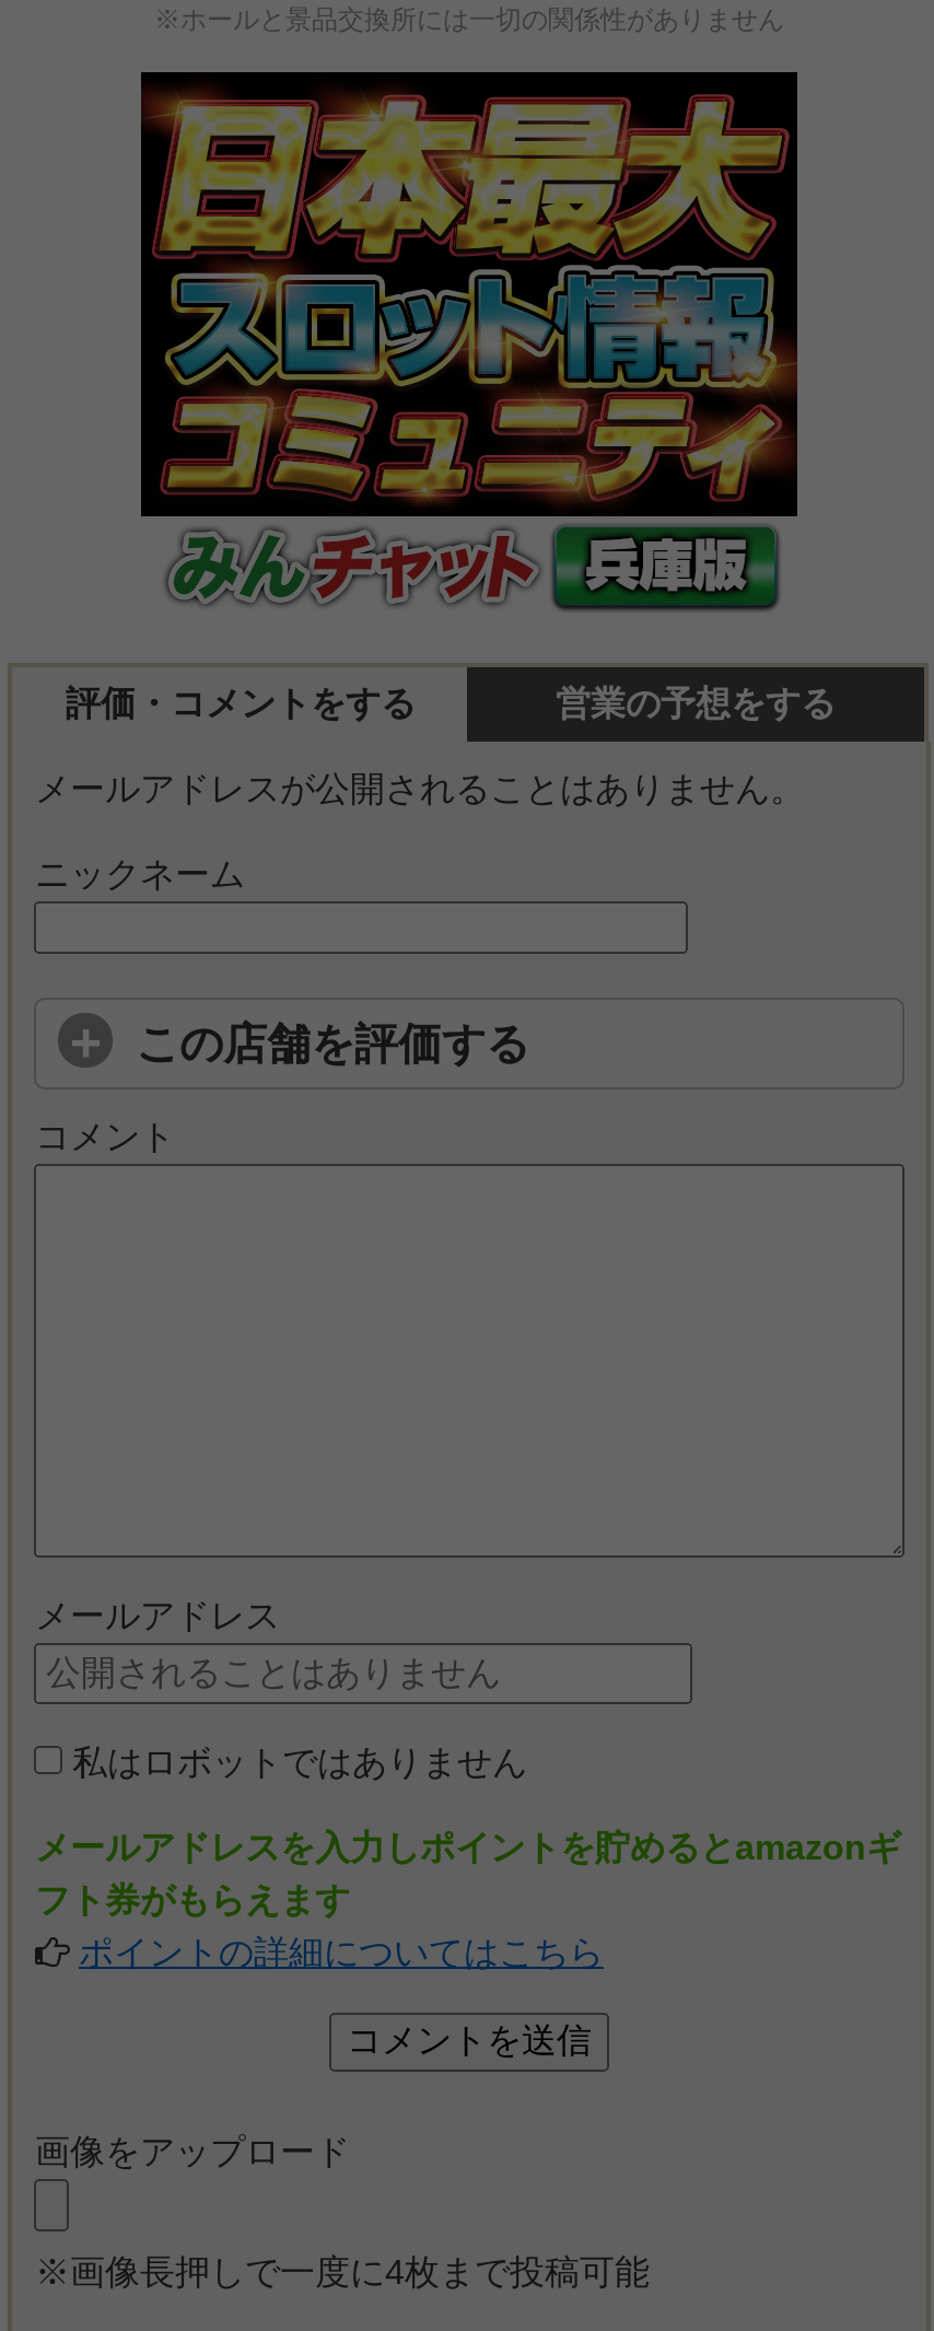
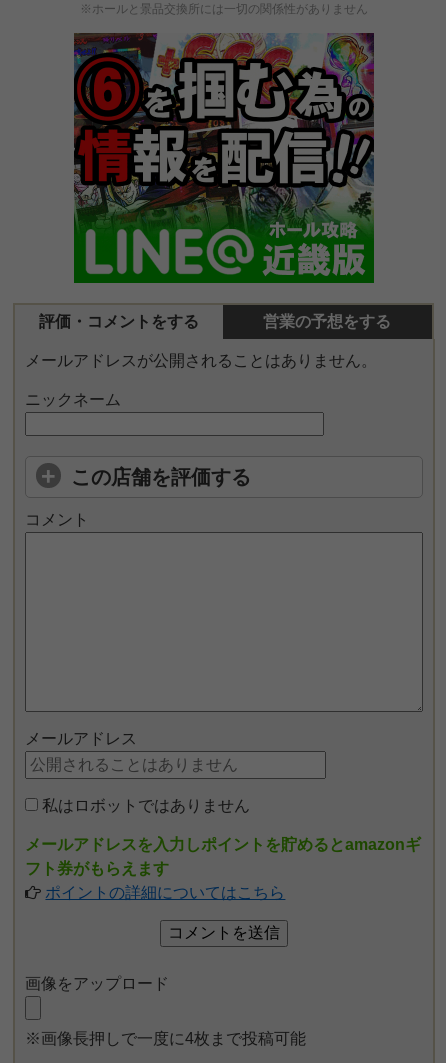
[139,70,799,619] [image] -> [73,32,375,284] [image]

